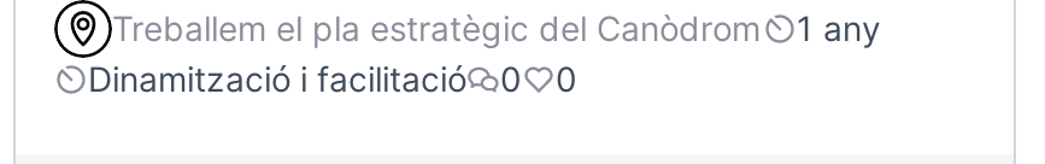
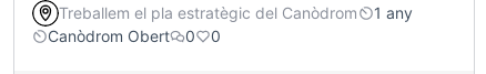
[88,58,466,99] Dinamització i facilitació -> [48,27,170,46] Canòdrom Obert

